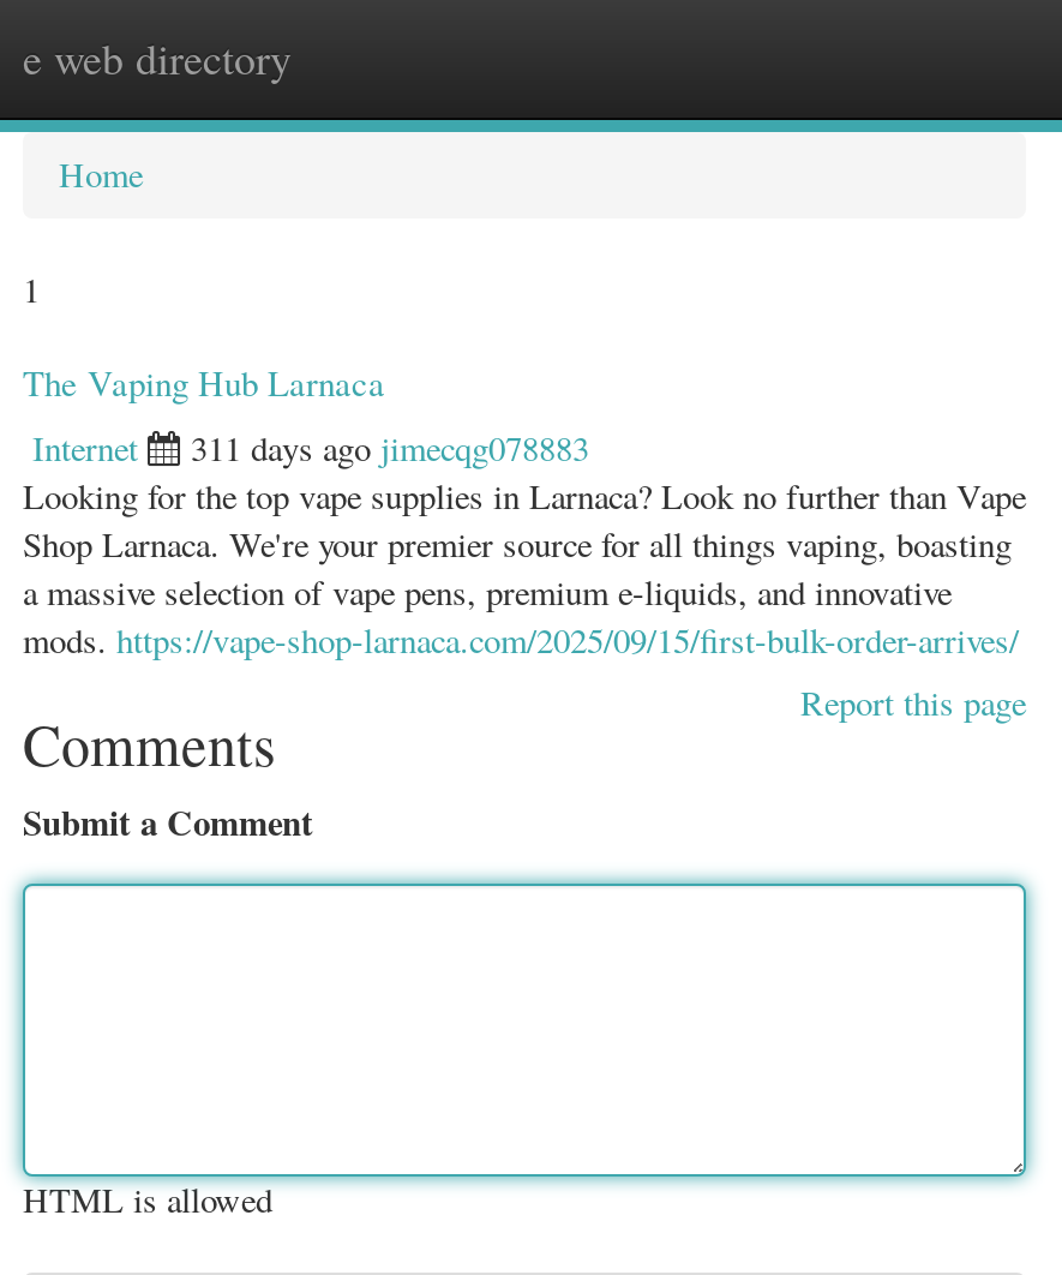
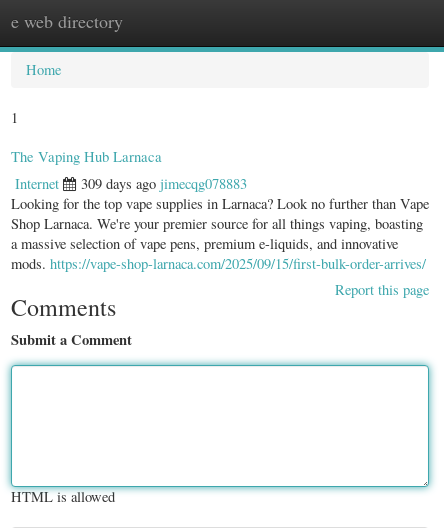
[191,425,589,471] 311 days ago jimecqg078883 -> [81,174,247,193] 309 days ago jimecqg078883

